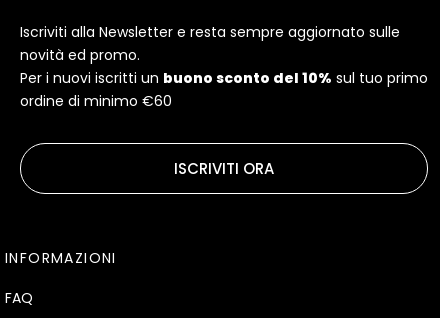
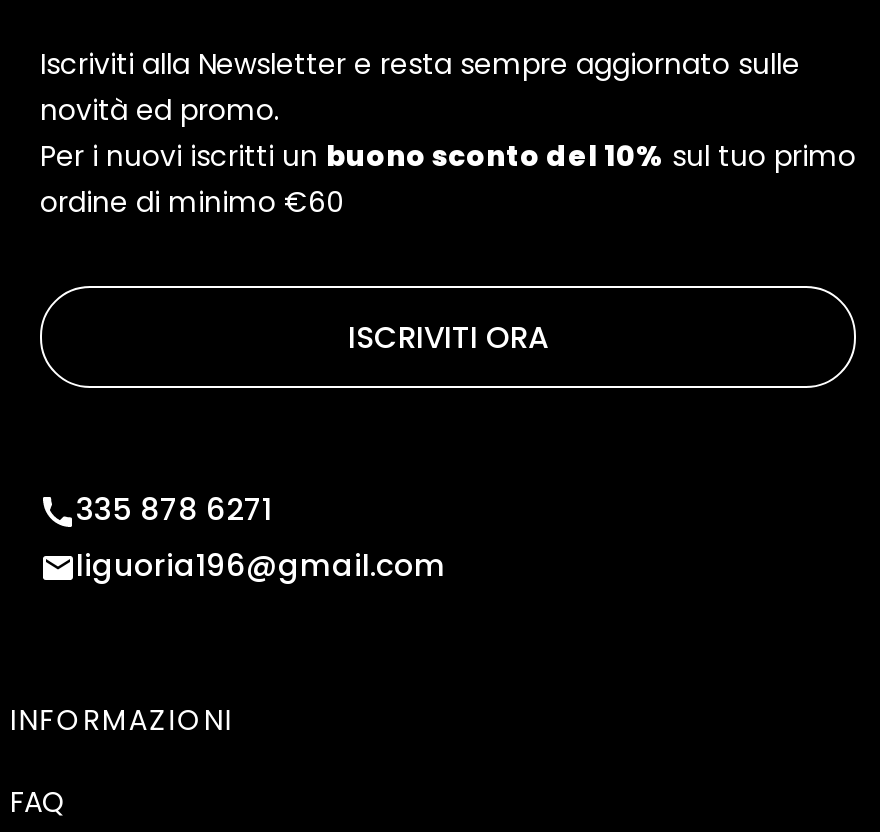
none -> [76,488,446,586] 335 878 6271 | liguoria196@gmail.com

